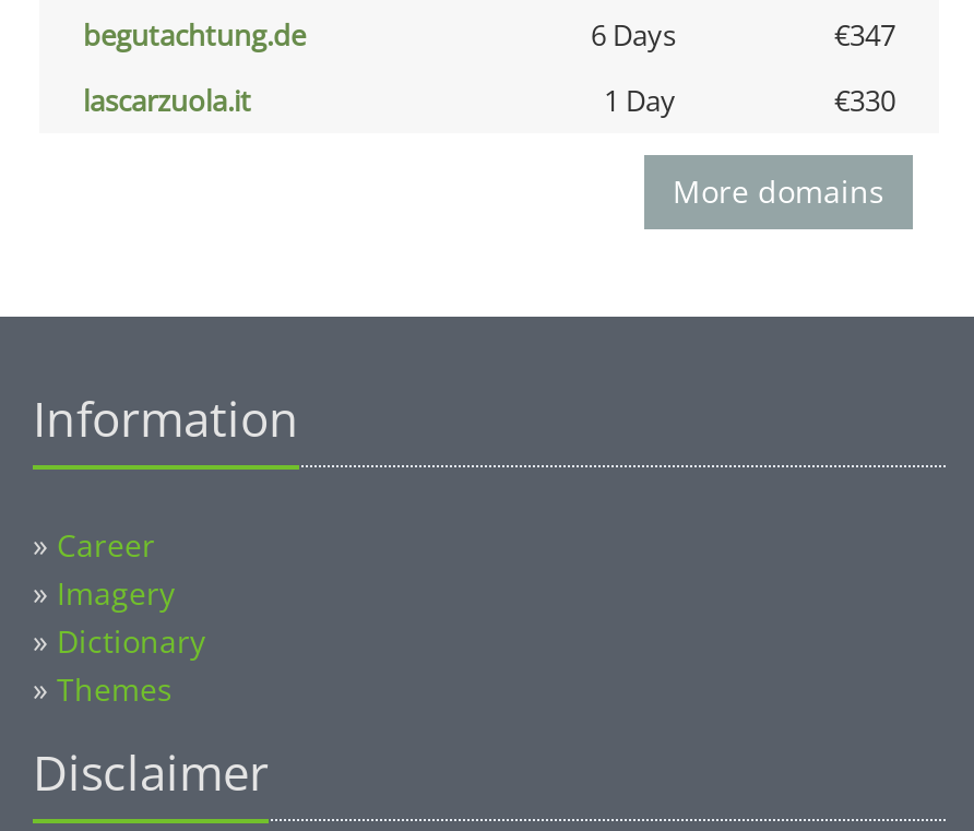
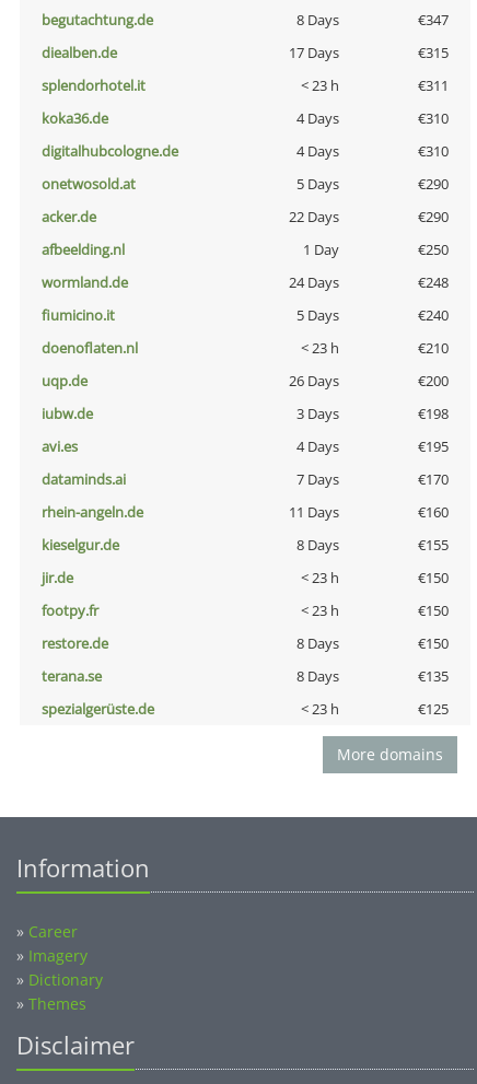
[591,15,676,55] 6 Days -> [296,10,339,30] 8 Days
[83,81,251,120] lascarzuola.it -> [42,43,449,259] diealben.de | 17 Days | €315 | splendorhotel.it | < 23 h | €311 | koka36.de | 4 Days | €310 | digitalhubcologne.de | 4 Days | €310 | onetwosold.at | 5 Days | €290 | acker.de | 22 Days | €290 | afbeelding.nl
[834,81,895,120] €330 -> [42,240,449,719] €250 | wormland.de | 24 Days | €248 | fiumicino.it | 5 Days | €240 | doenoflaten.nl | < 23 h | €210 | uqp.de | 26 Days | €200 | iubw.de | 3 Days | €198 | avi.es | 4 Days | €195 | dataminds.ai | 7 Days | €170 | rhein-angeln.de | 11 Days | €160 | kieselgur.de | 8 Days | €155 | jir.de | < 23 h | €150 | footpy.fr | < 23 h | €150 | restore.de | 8 Days | €150 | terana.se | 8 Days | €135 | spezialgerüste.de | < 23 h | €125

